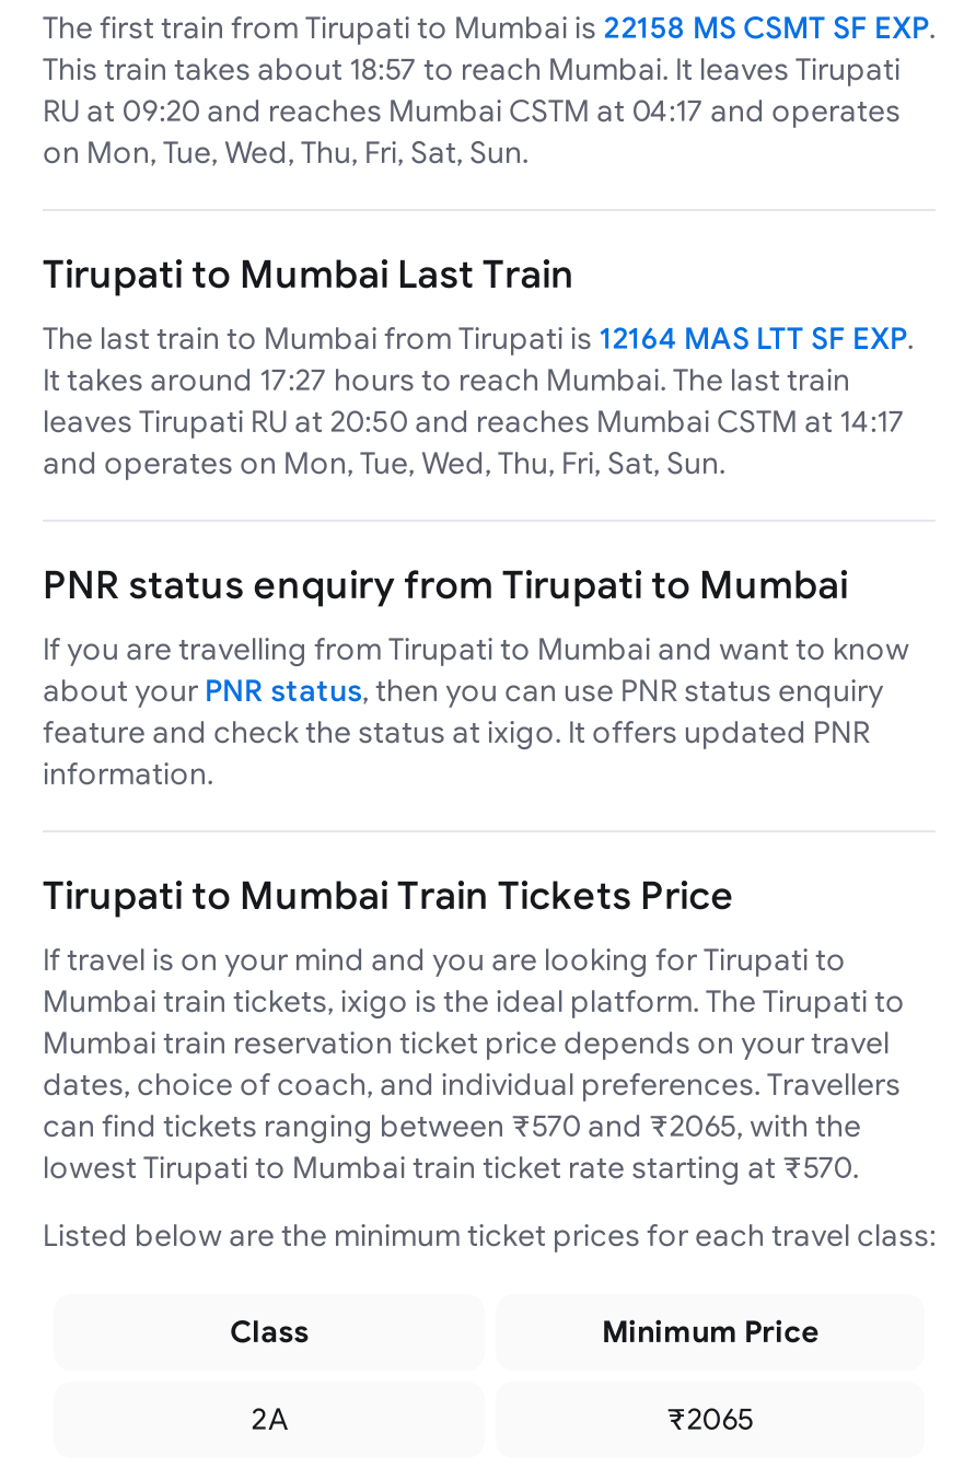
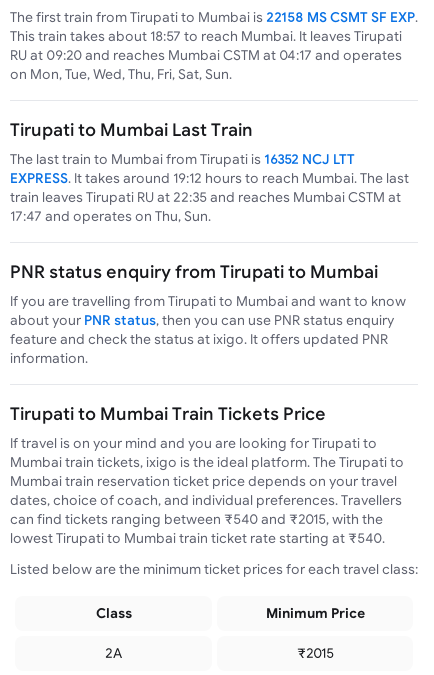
[43,321,914,481] The last train to Mumbai from Tirupati is 12164 MAS LTT SF EXP. | It takes around 17:27 hours to reach Mumbai. The last train | leaves Tirupati RU at 20:50 and reaches Mumbai CSTM at 14:17 | and operates on Mon, Tue, Wed, Thu, Fri, Sat, Sun. -> [10,151,409,224] The last train to Mumbai from Tirupati is 16352 NCJ LTT | EXPRESS. It takes around 19:12 hours to reach Mumbai. The last | train leaves Tirupati RU at 22:35 and reaches Mumbai CSTM at | 17:47 and operates on Thu, Sun.
[43,1109,861,1144] can find tickets ranging between ₹570 and ₹2065, with the -> [10,511,383,527] can find tickets ranging between ₹540 and ₹2015, with the
[43,1150,859,1185] lowest Tirupati to Mumbai train ticket rate starting at ₹570. -> [10,530,385,546] lowest Tirupati to Mumbai train ticket rate starting at ₹540.
[666,1402,754,1437] ₹2065 -> [296,645,333,661] ₹2015

